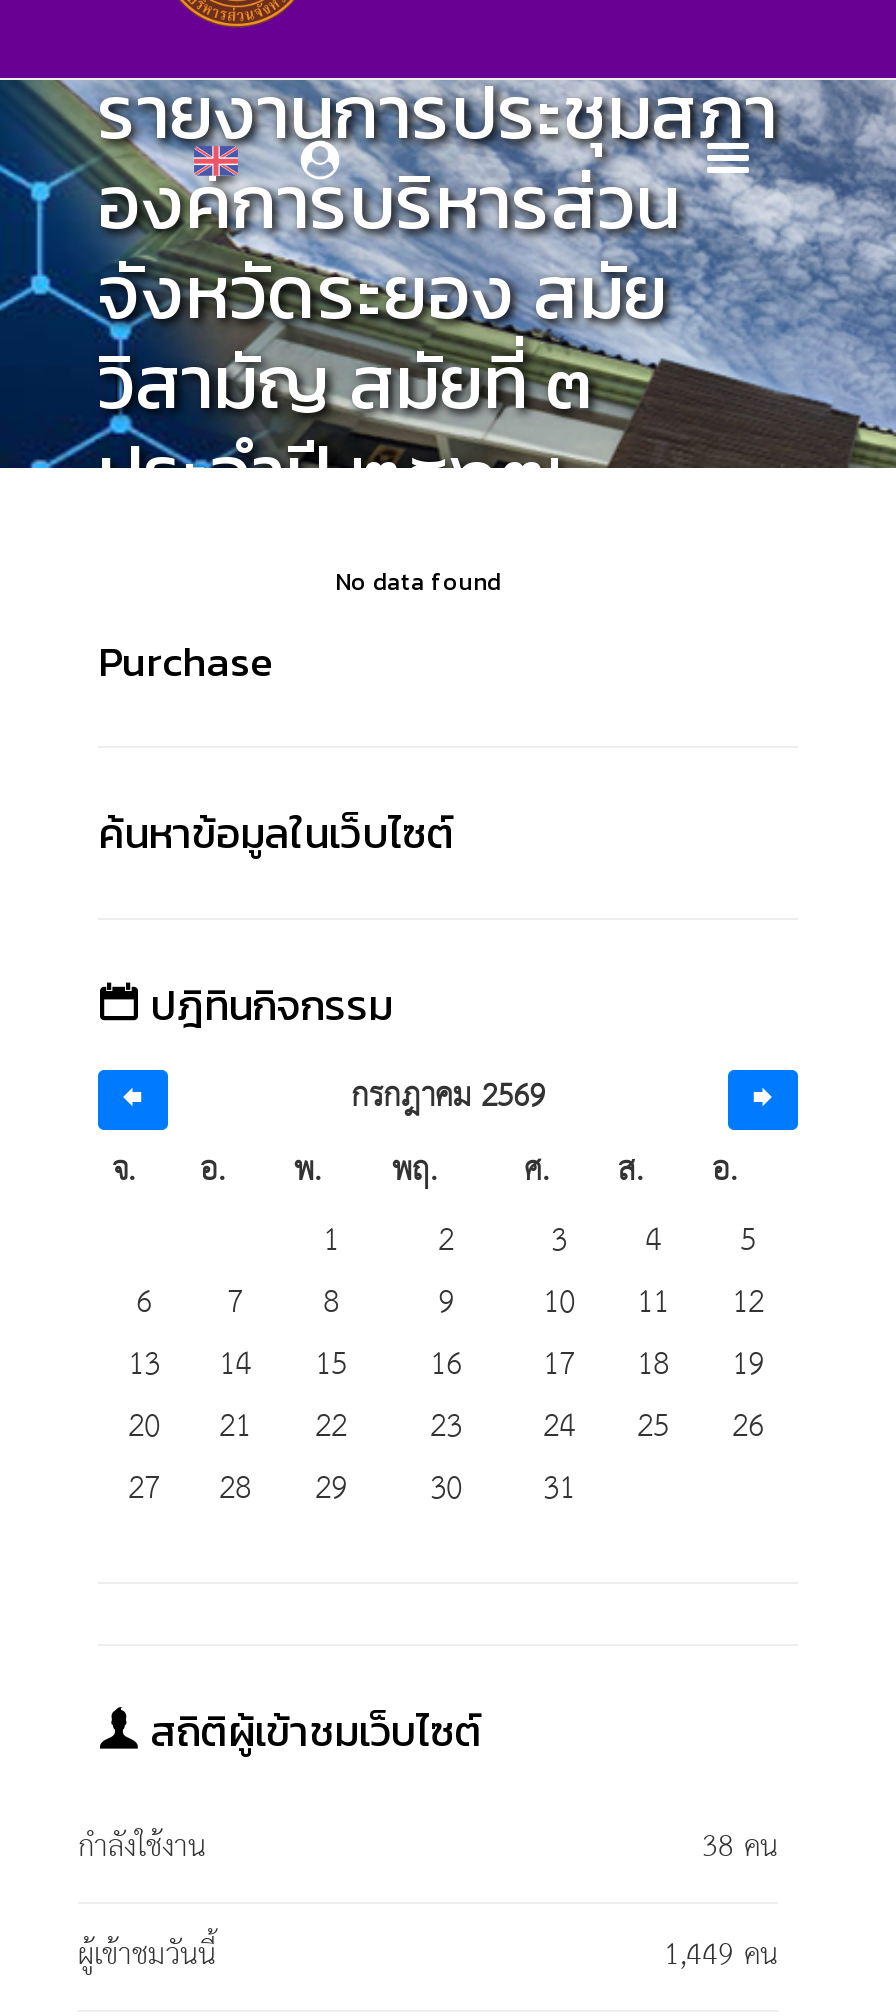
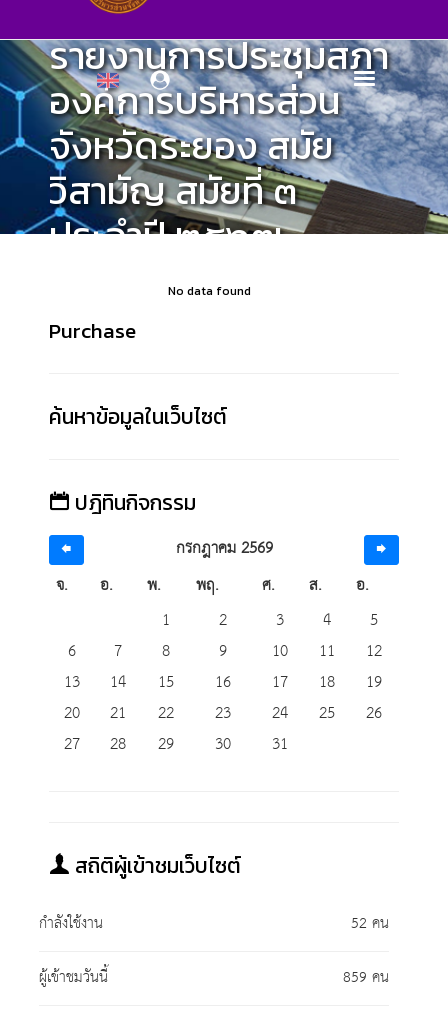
[702,1820,778,1874] 38 คน -> [351,910,389,937] 52 คน
[664,1928,778,1982] 1,449 คน -> [343,964,389,991] 859 คน

